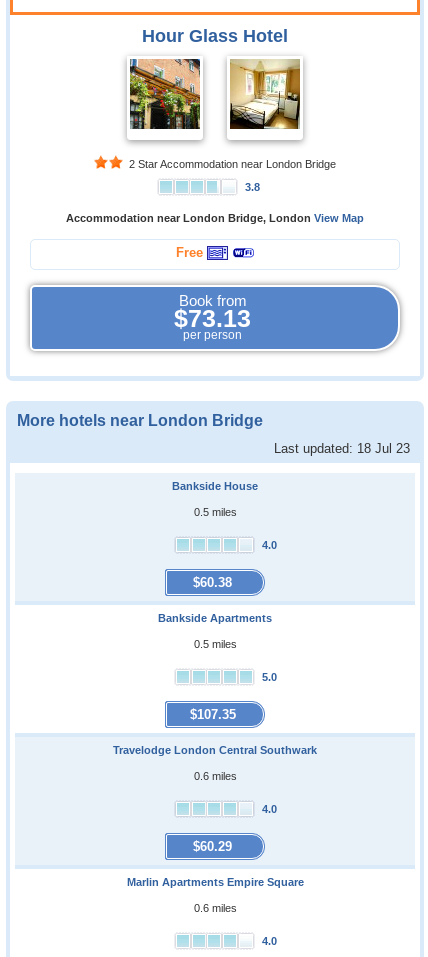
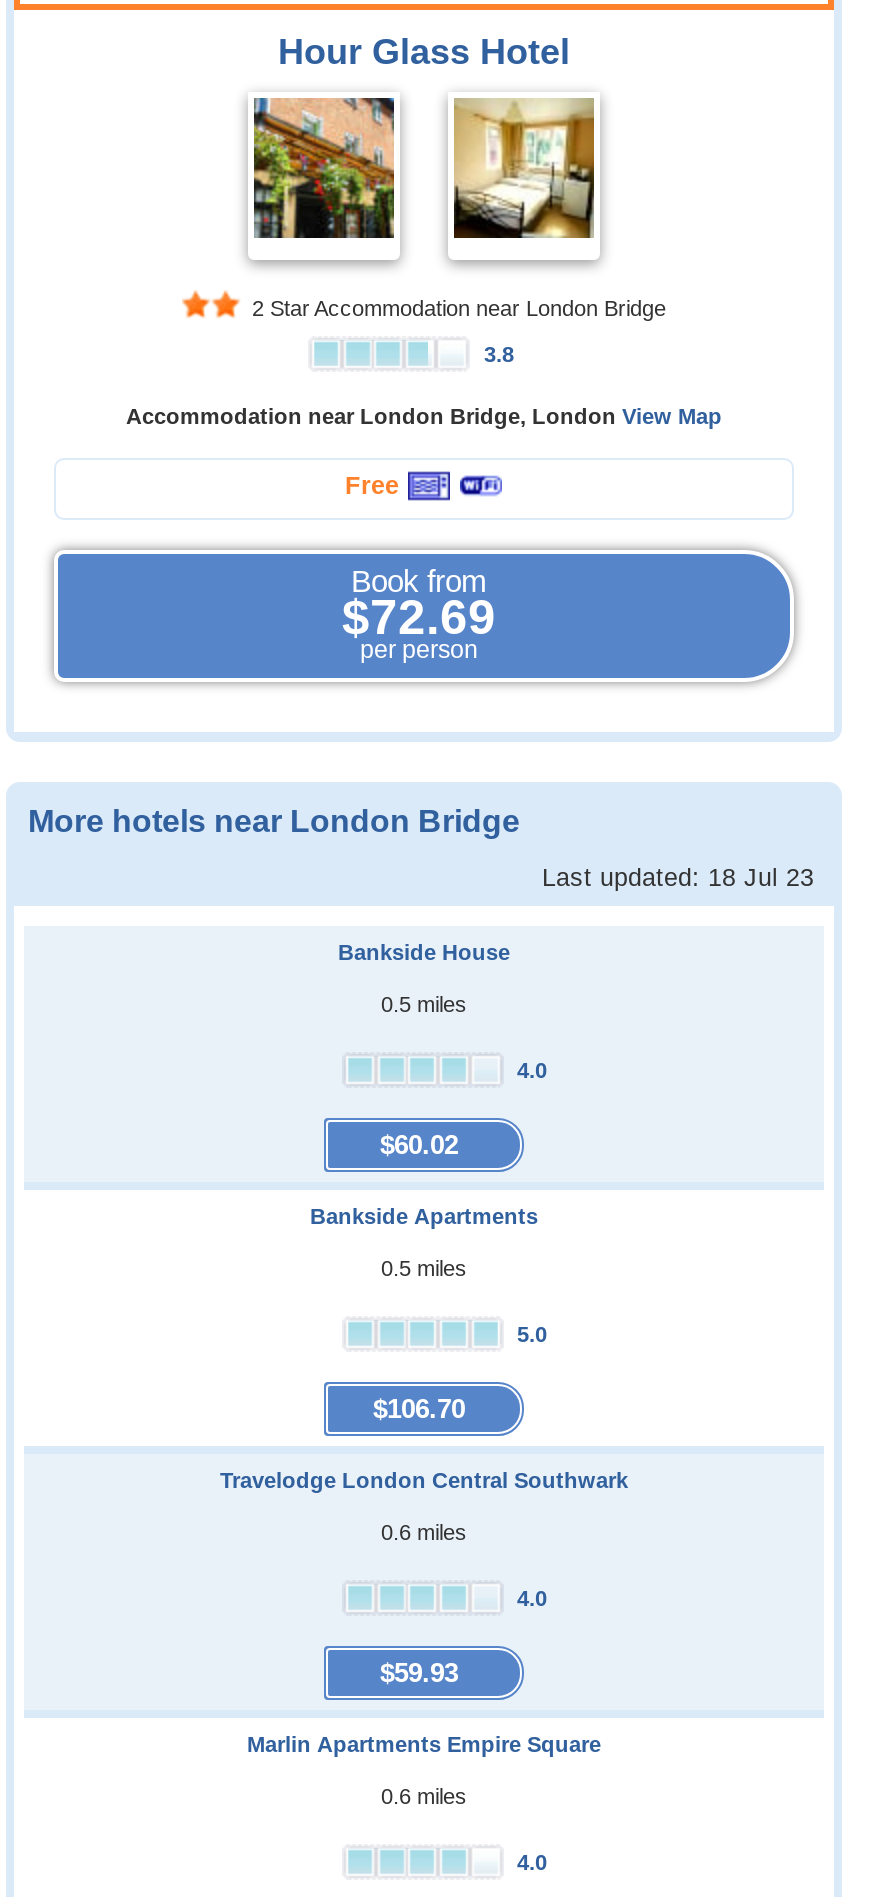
[174,305,251,332] $73.13 -> [342,590,496,644] $72.69
[193,575,232,590] $60.38 -> [380,1130,458,1160] $60.02
[189,707,235,722] $107.35 -> [373,1394,465,1424] $106.70
[193,839,232,854] $60.29 -> [380,1658,458,1688] $59.93

